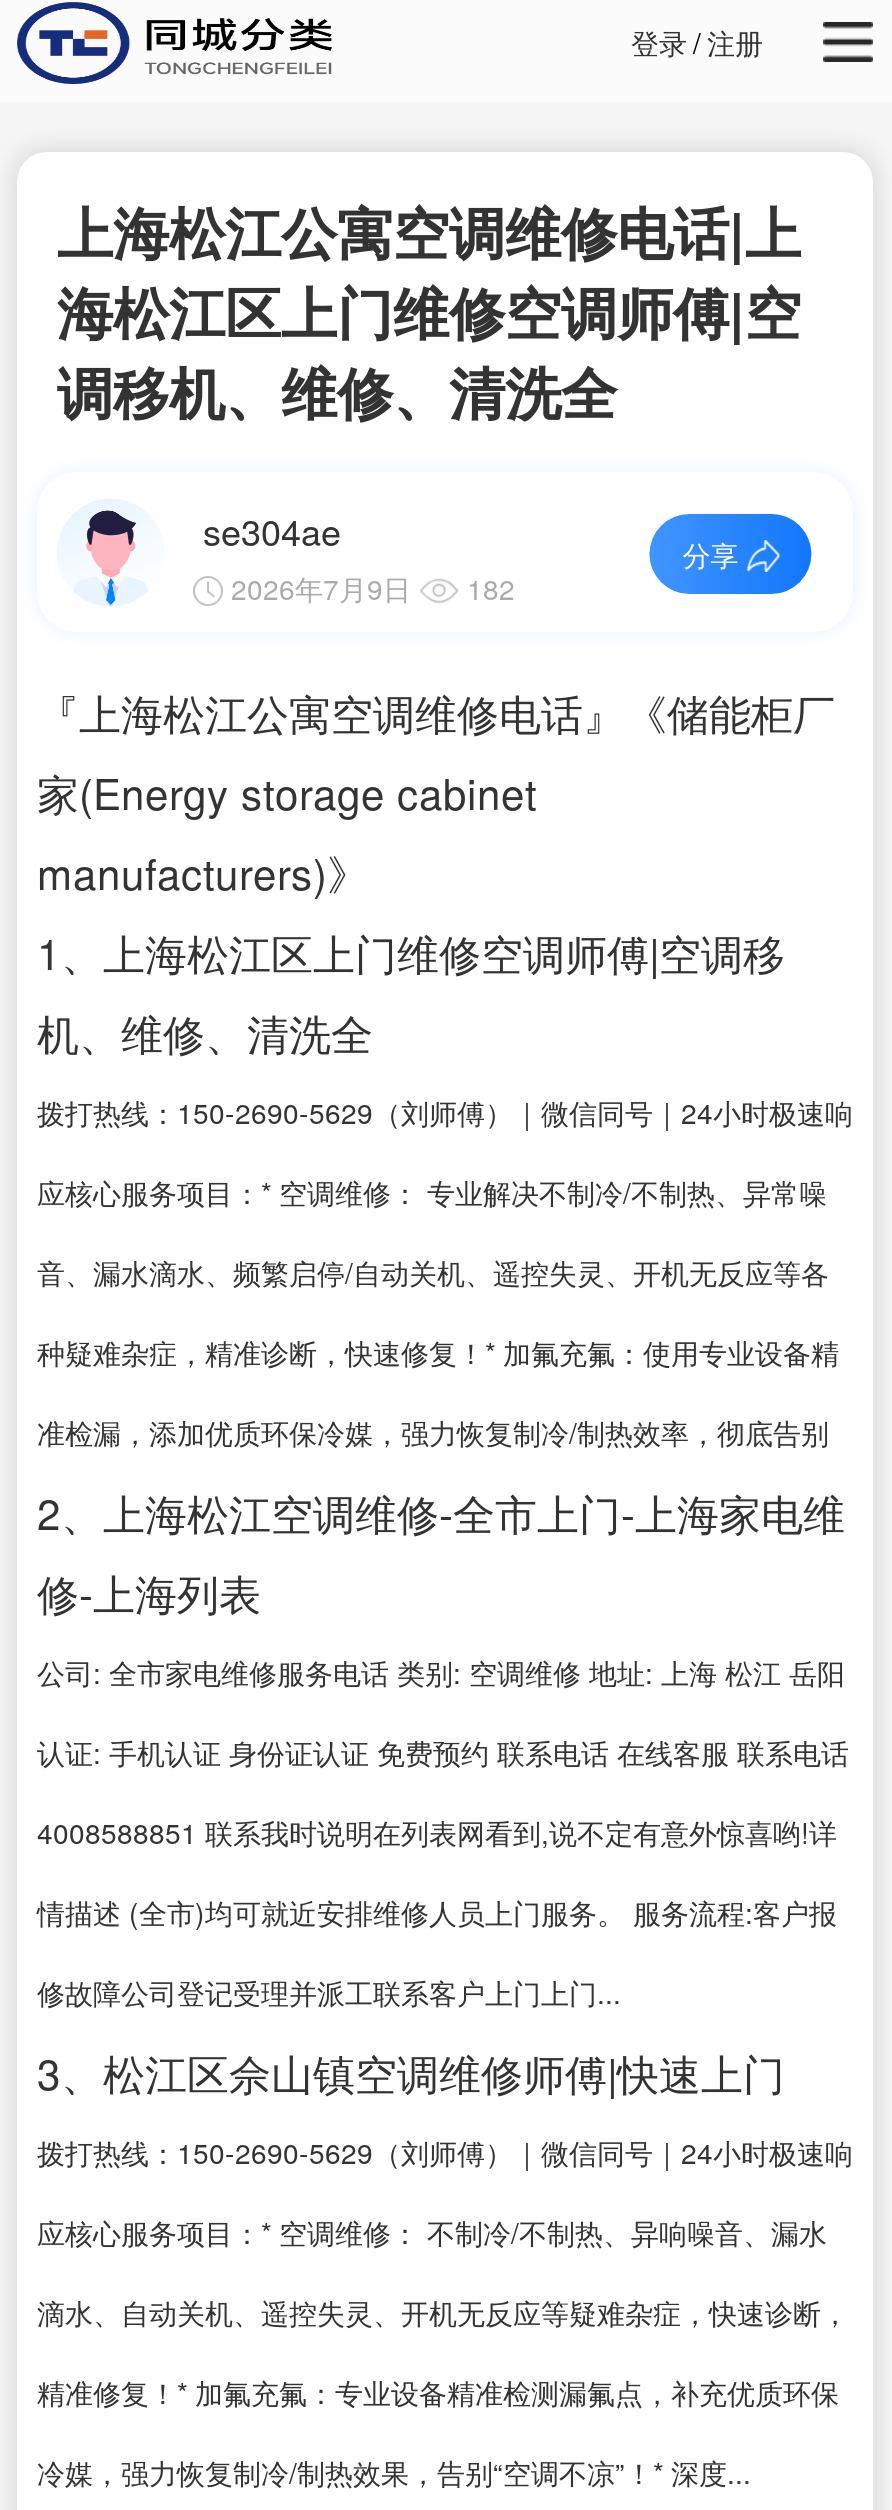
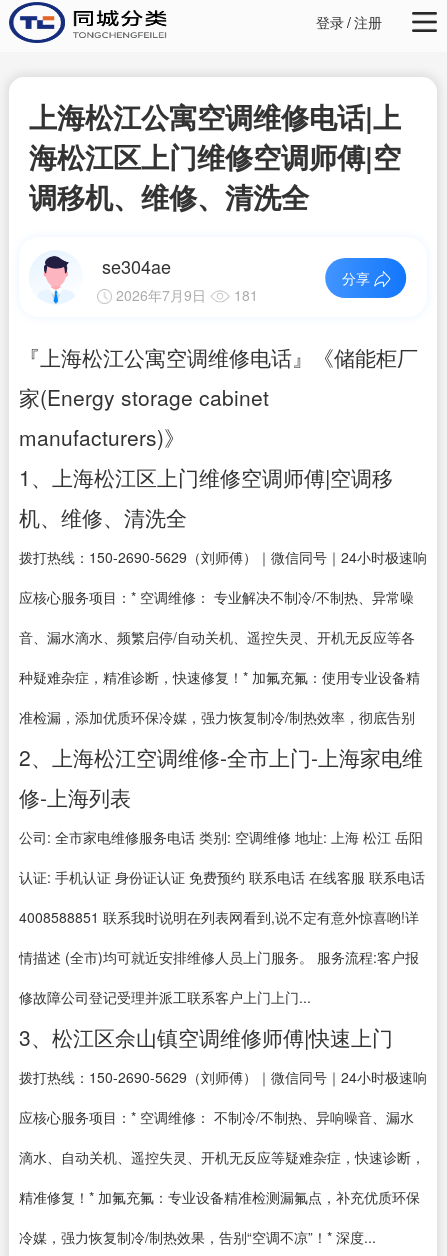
[231,568,515,608] 2026年7月9日 182 -> [116,285,258,305] 2026年7月9日 181

